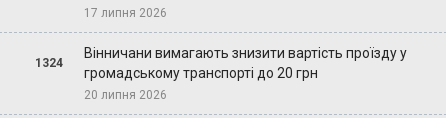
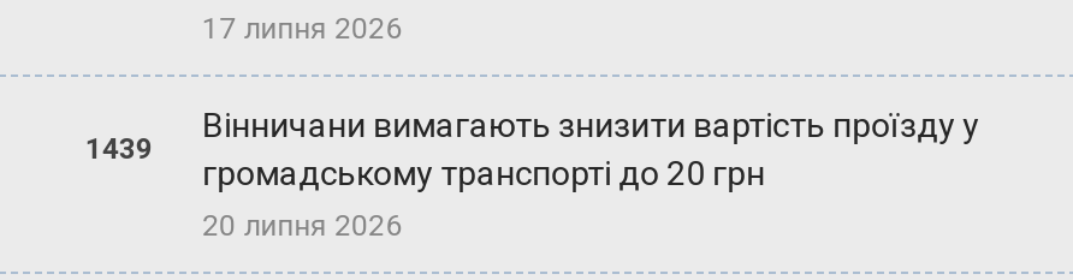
[35,56,63,70] 1324 -> [85,131,152,165] 1439

